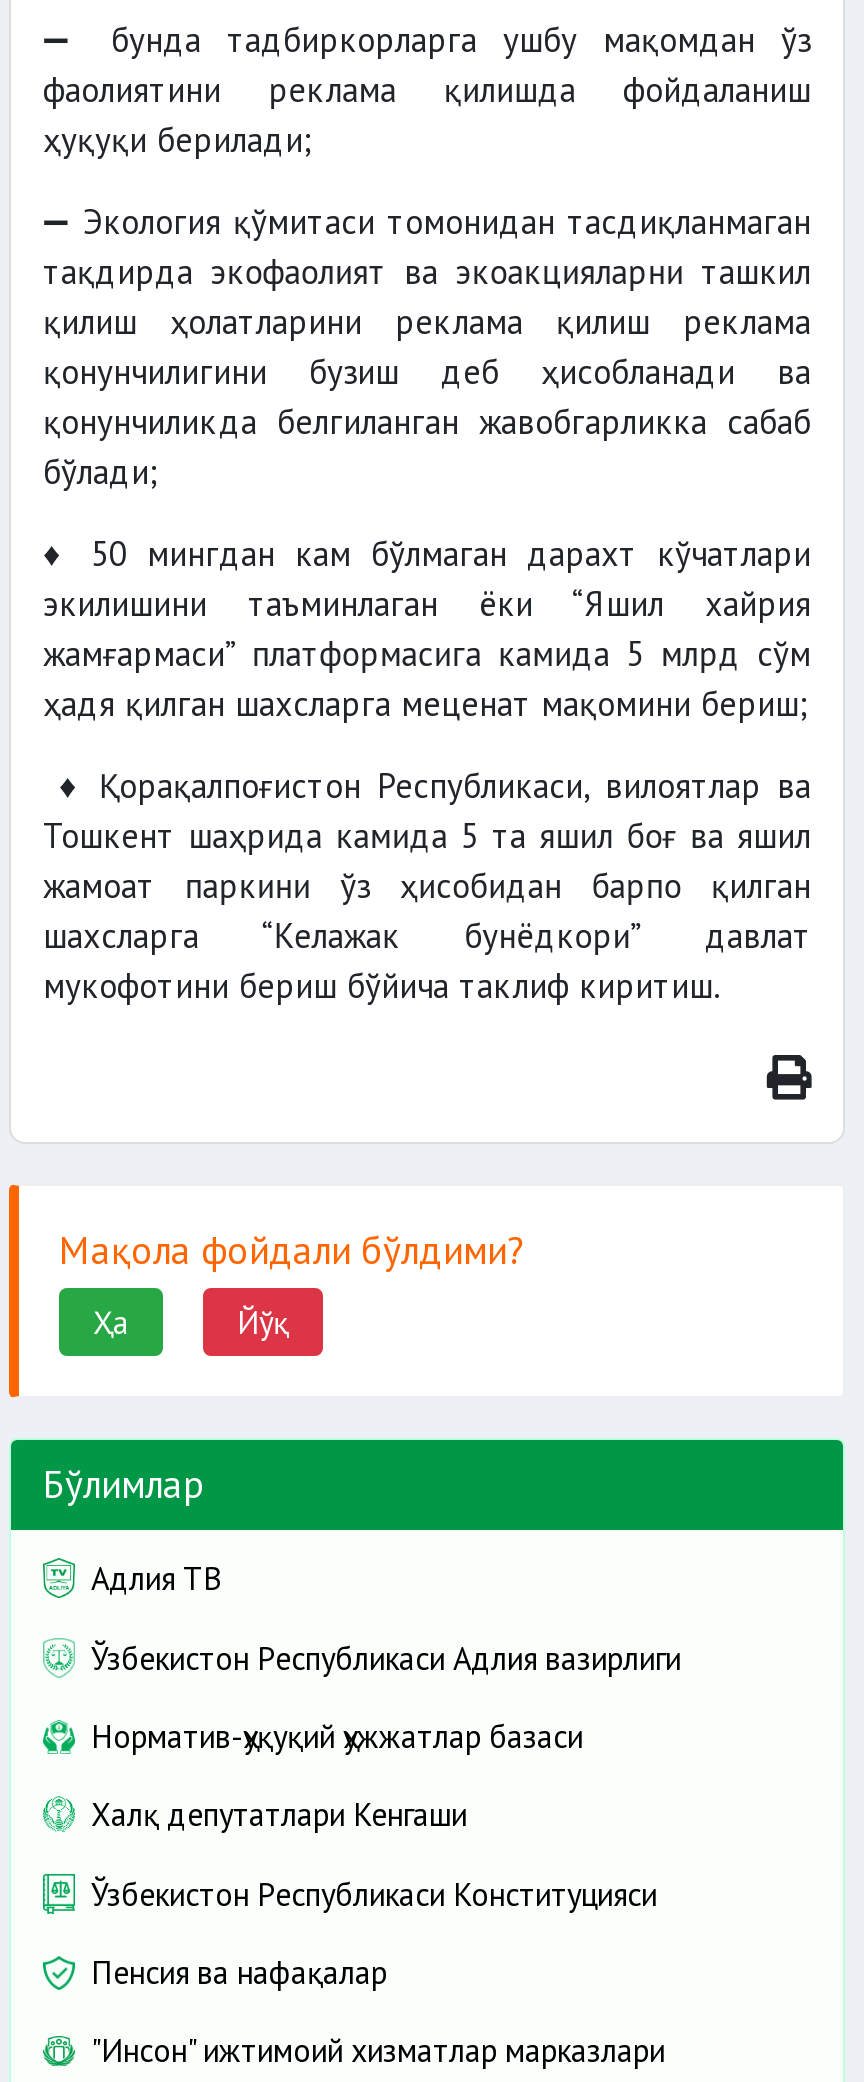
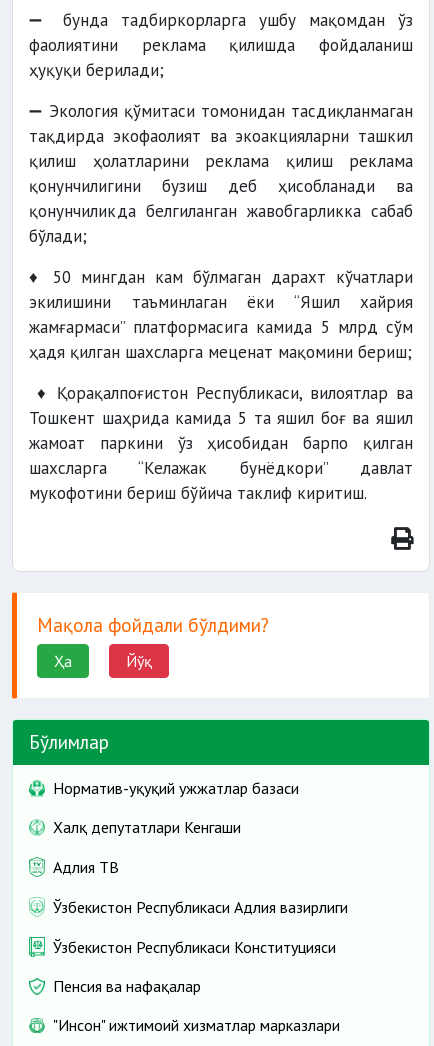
moved [91,1557,681,1677] -> [53,857,348,917]: Адлия ТВ | Ўзбекистон Республикаси Адлия вазирлиги
moved [91,1716,583,1834] -> [53,778,299,837]: Норматив-ҳуқуқий ҳужжатлар базаси | Халқ депутатлари Кенгаши

